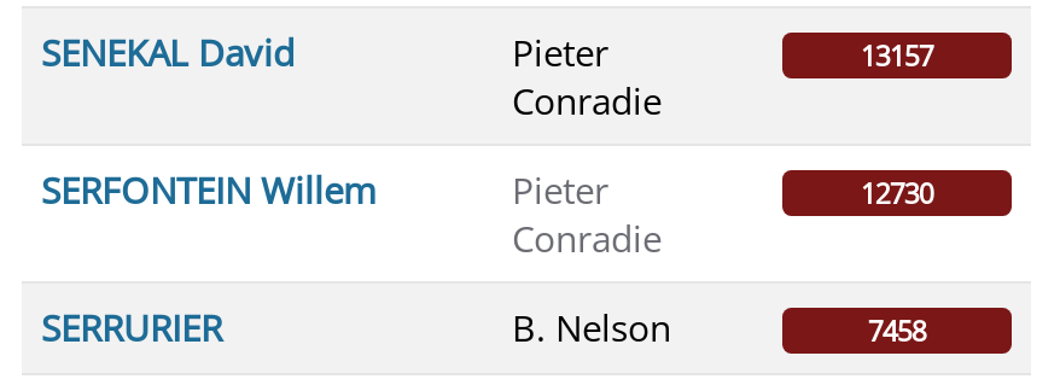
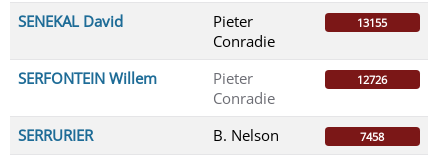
[860,37,933,74] 13157 -> [357,15,387,30] 13155
[860,175,933,211] 12730 -> [357,72,387,87] 12726

